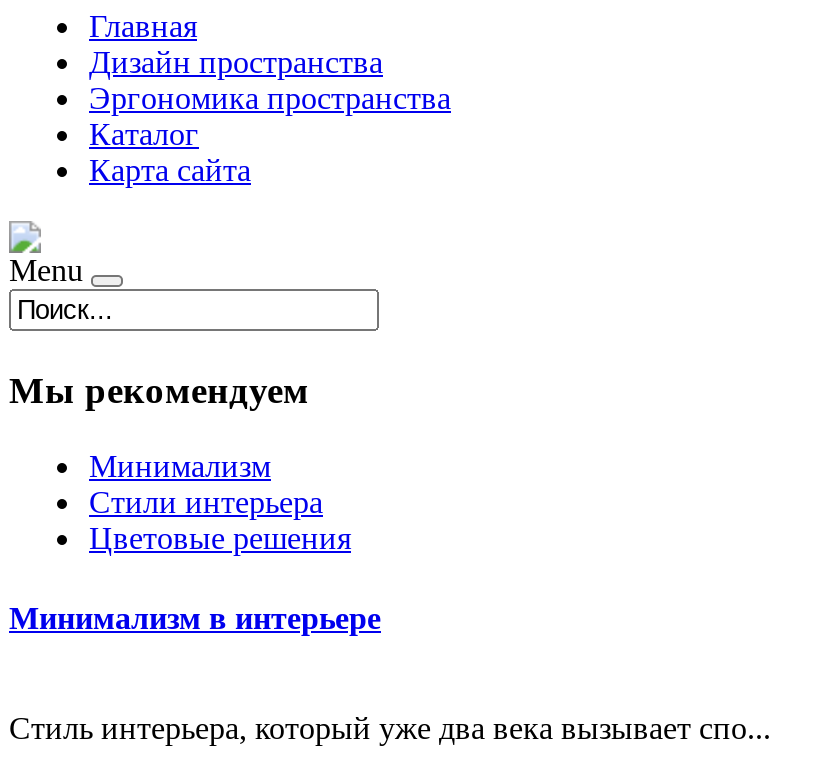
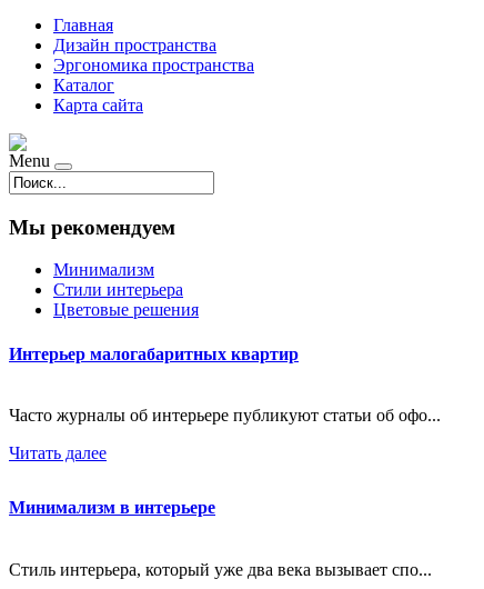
none -> [9,344,441,462] Интерьер малогабаритных квартир | Часто журналы об интерьере публикуют статьи об офо... | Читать далее

